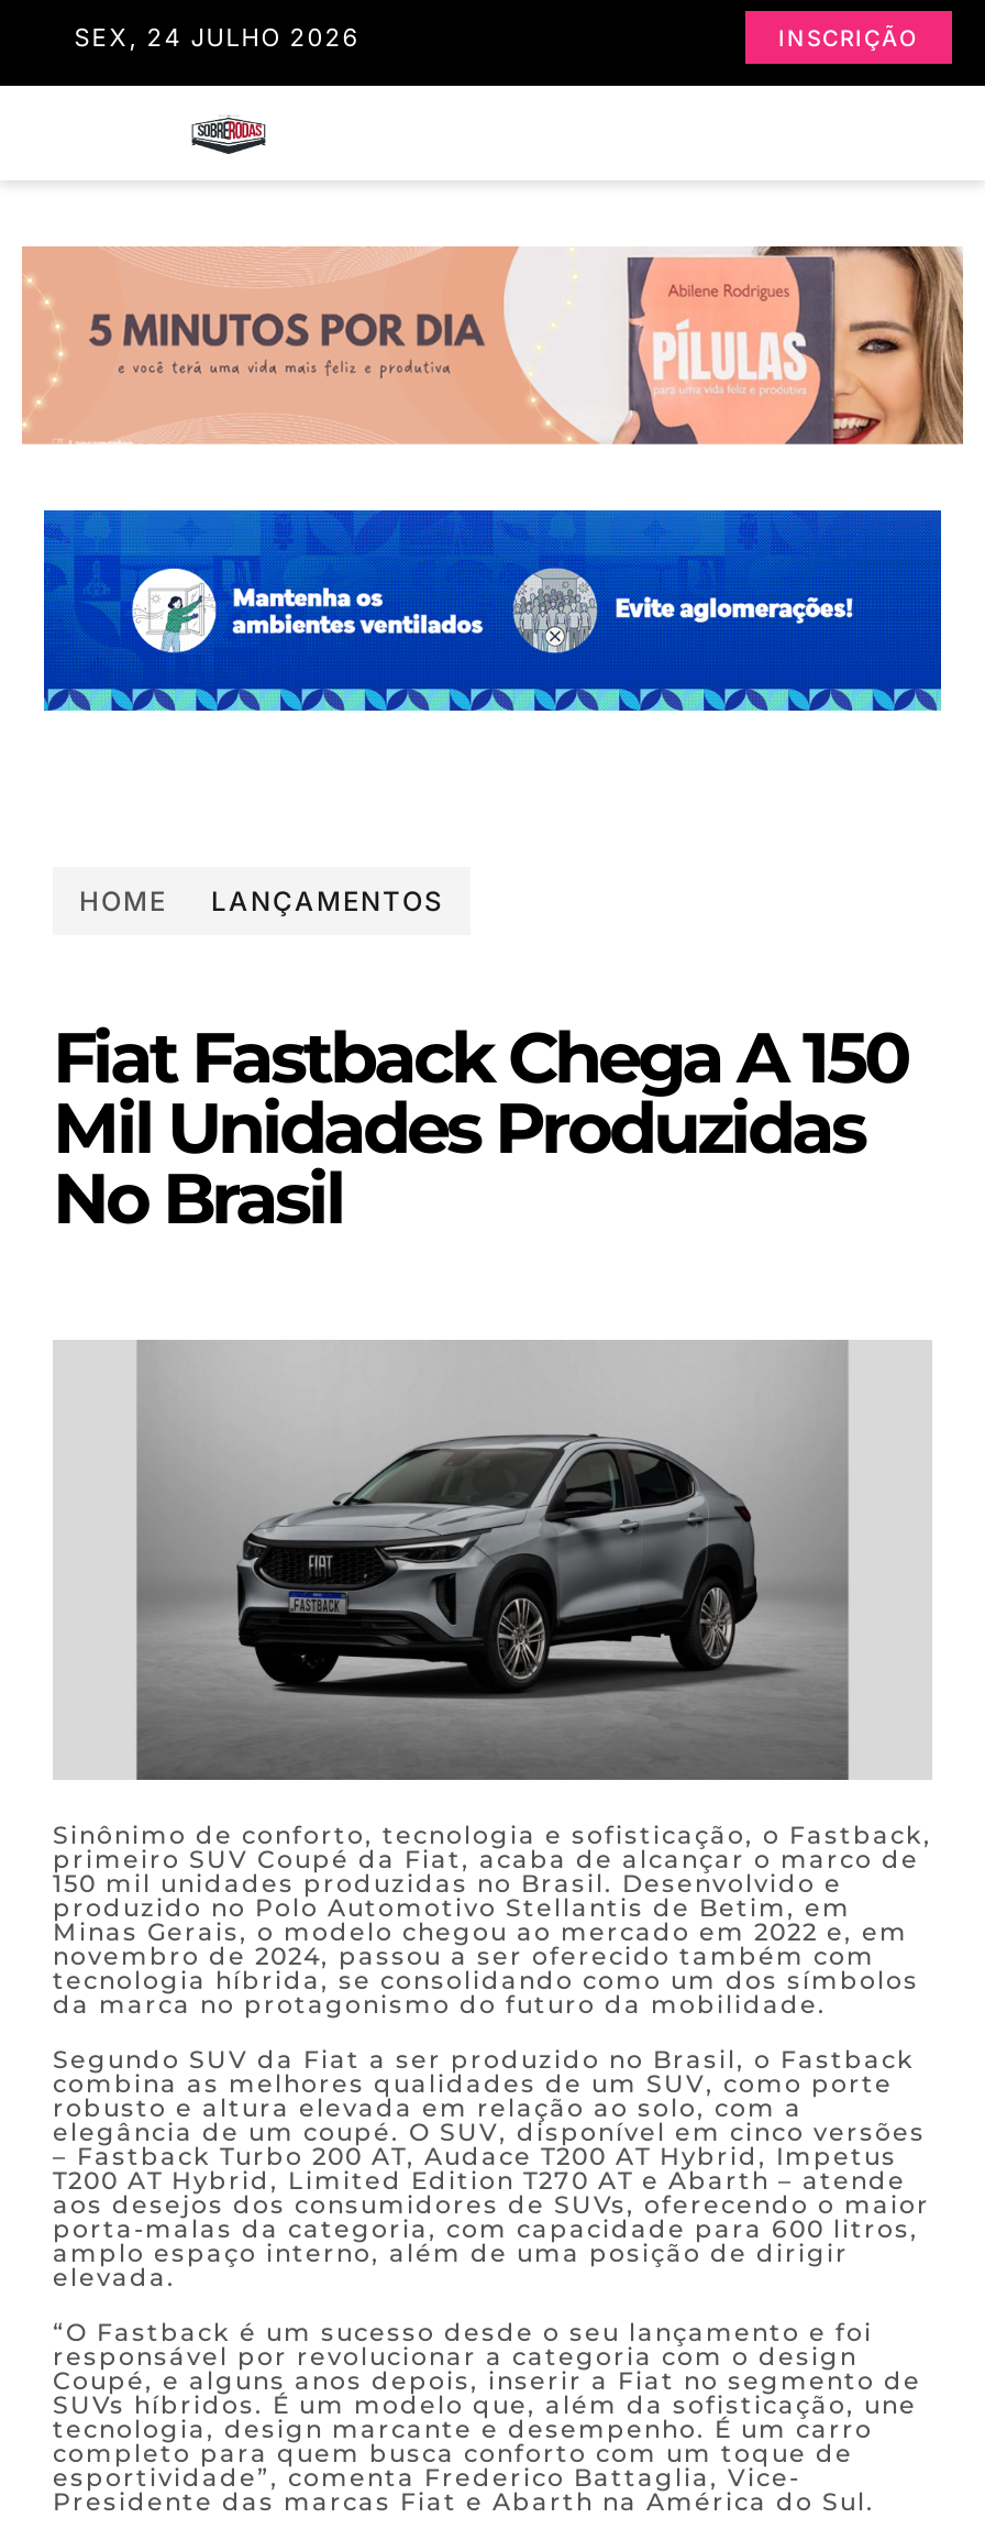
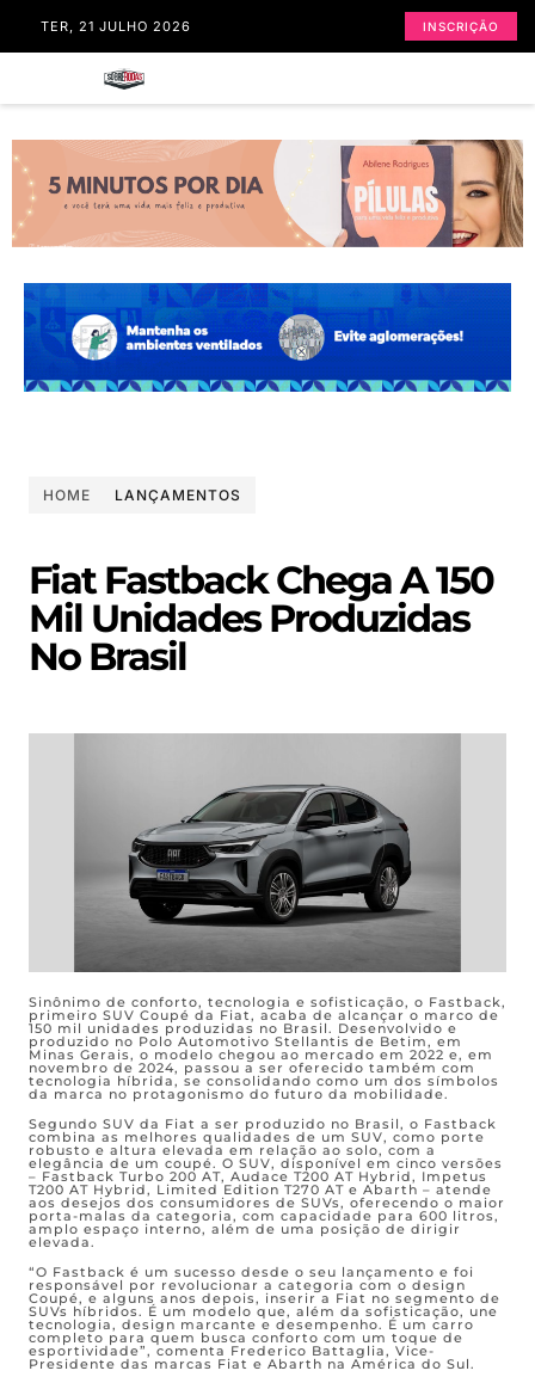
[74,21,360,52] SEX, 24 JULHO 2026 -> [40,17,191,34] TER, 21 JULHO 2026

